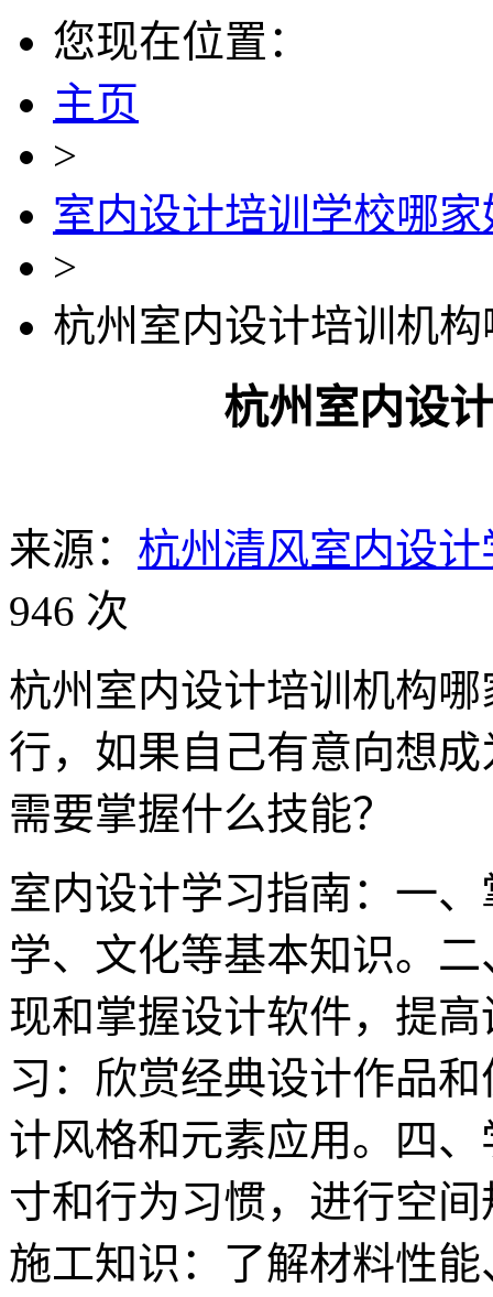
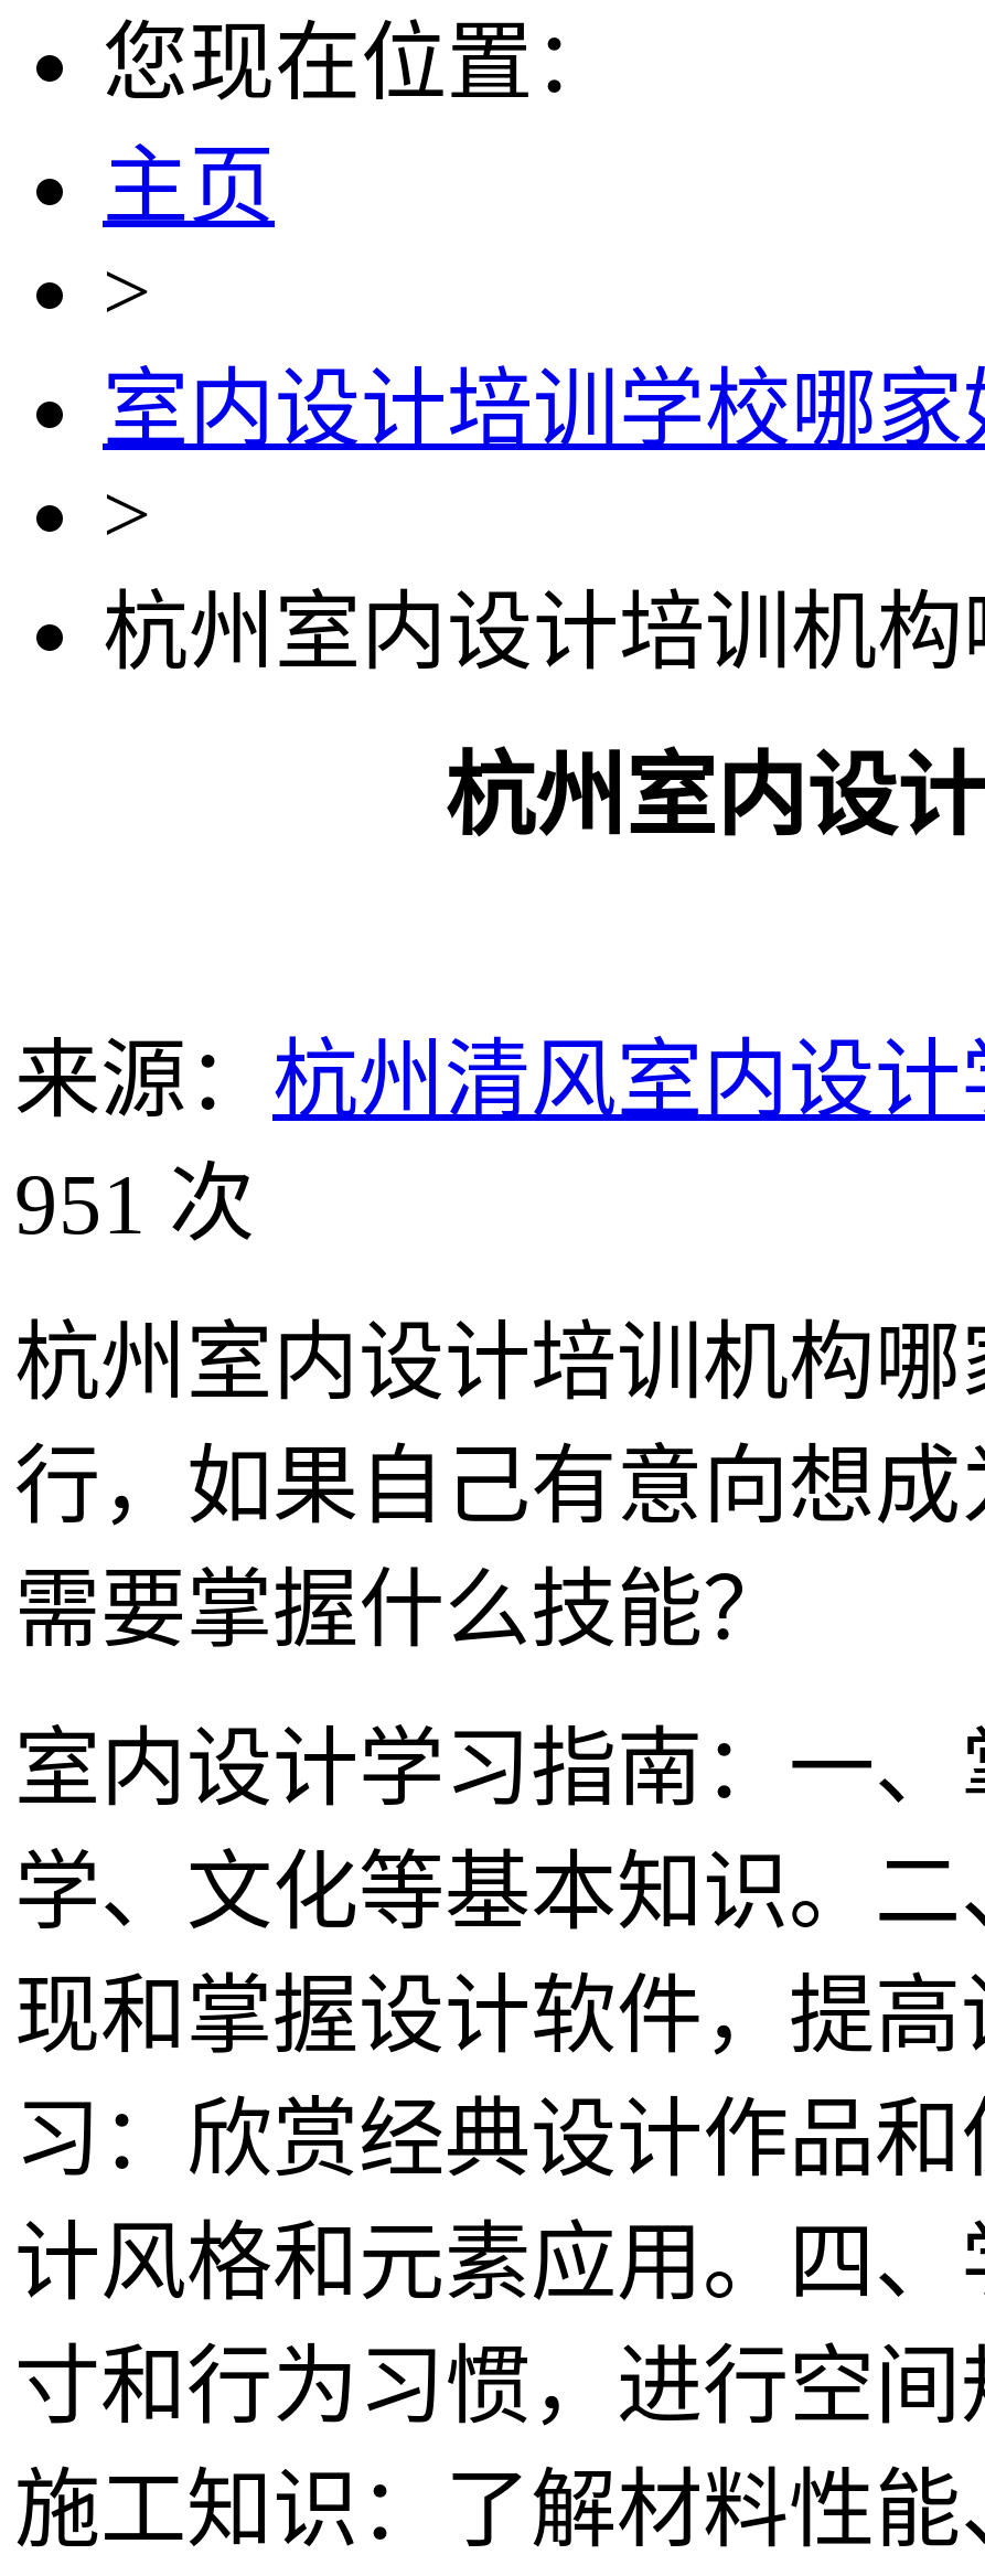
[9,588,129,635] 946 次 -> [14,1157,255,1252] 951 次

